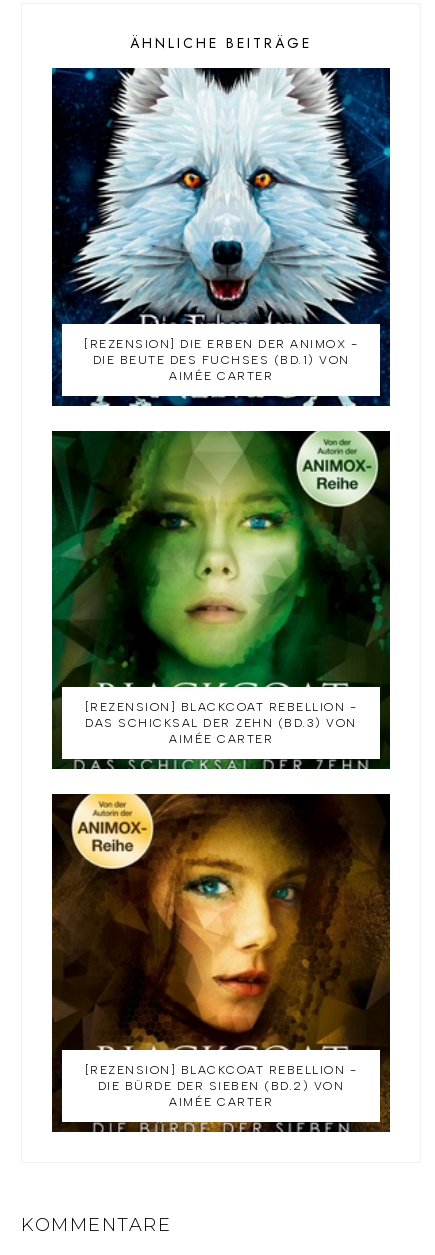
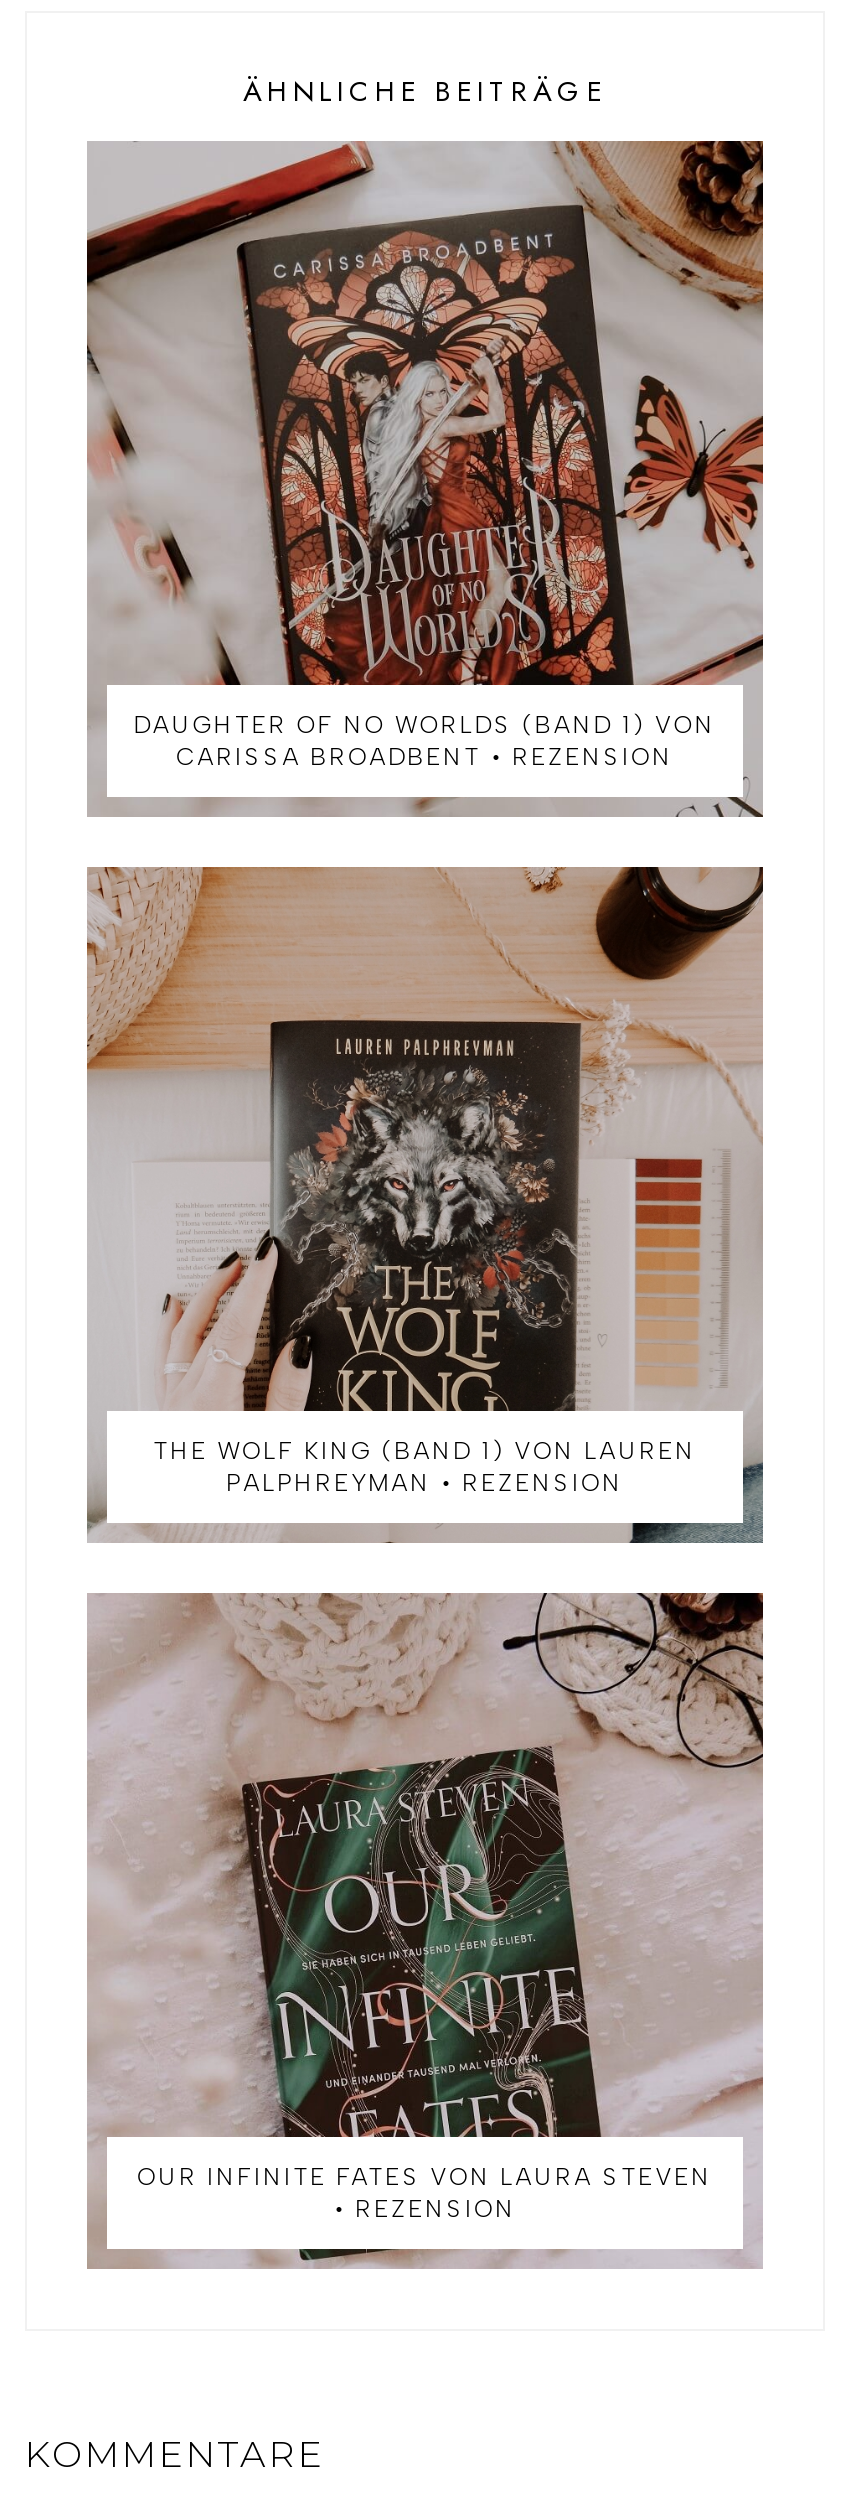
[51,67,391,406] [image] | [REZENSION] DIE ERBEN DER ANIMOX - | DIE BEUTE DES FUCHSES (BD.1) VON | AIMÉE CARTER -> [85,139,765,819] [image] | DAUGHTER OF NO WORLDS (BAND 1) VON | CARISSA BROADBENT • REZENSION
[51,430,391,770] [image] | [REZENSION] BLACKCOAT REBELLION - | DAS SCHICKSAL DER ZEHN (BD.3) VON | AIMÉE CARTER -> [85,865,765,1545] [image] | THE WOLF KING (BAND 1) VON LAUREN | PALPHREYMAN • REZENSION
[51,793,391,1133] [image] | [REZENSION] BLACKCOAT REBELLION - | DIE BÜRDE DER SIEBEN (BD.2) VON | AIMÉE CARTER -> [87,1591,765,2269] [image] | OUR INFINITE FATES VON LAURA STEVEN | • REZENSION

